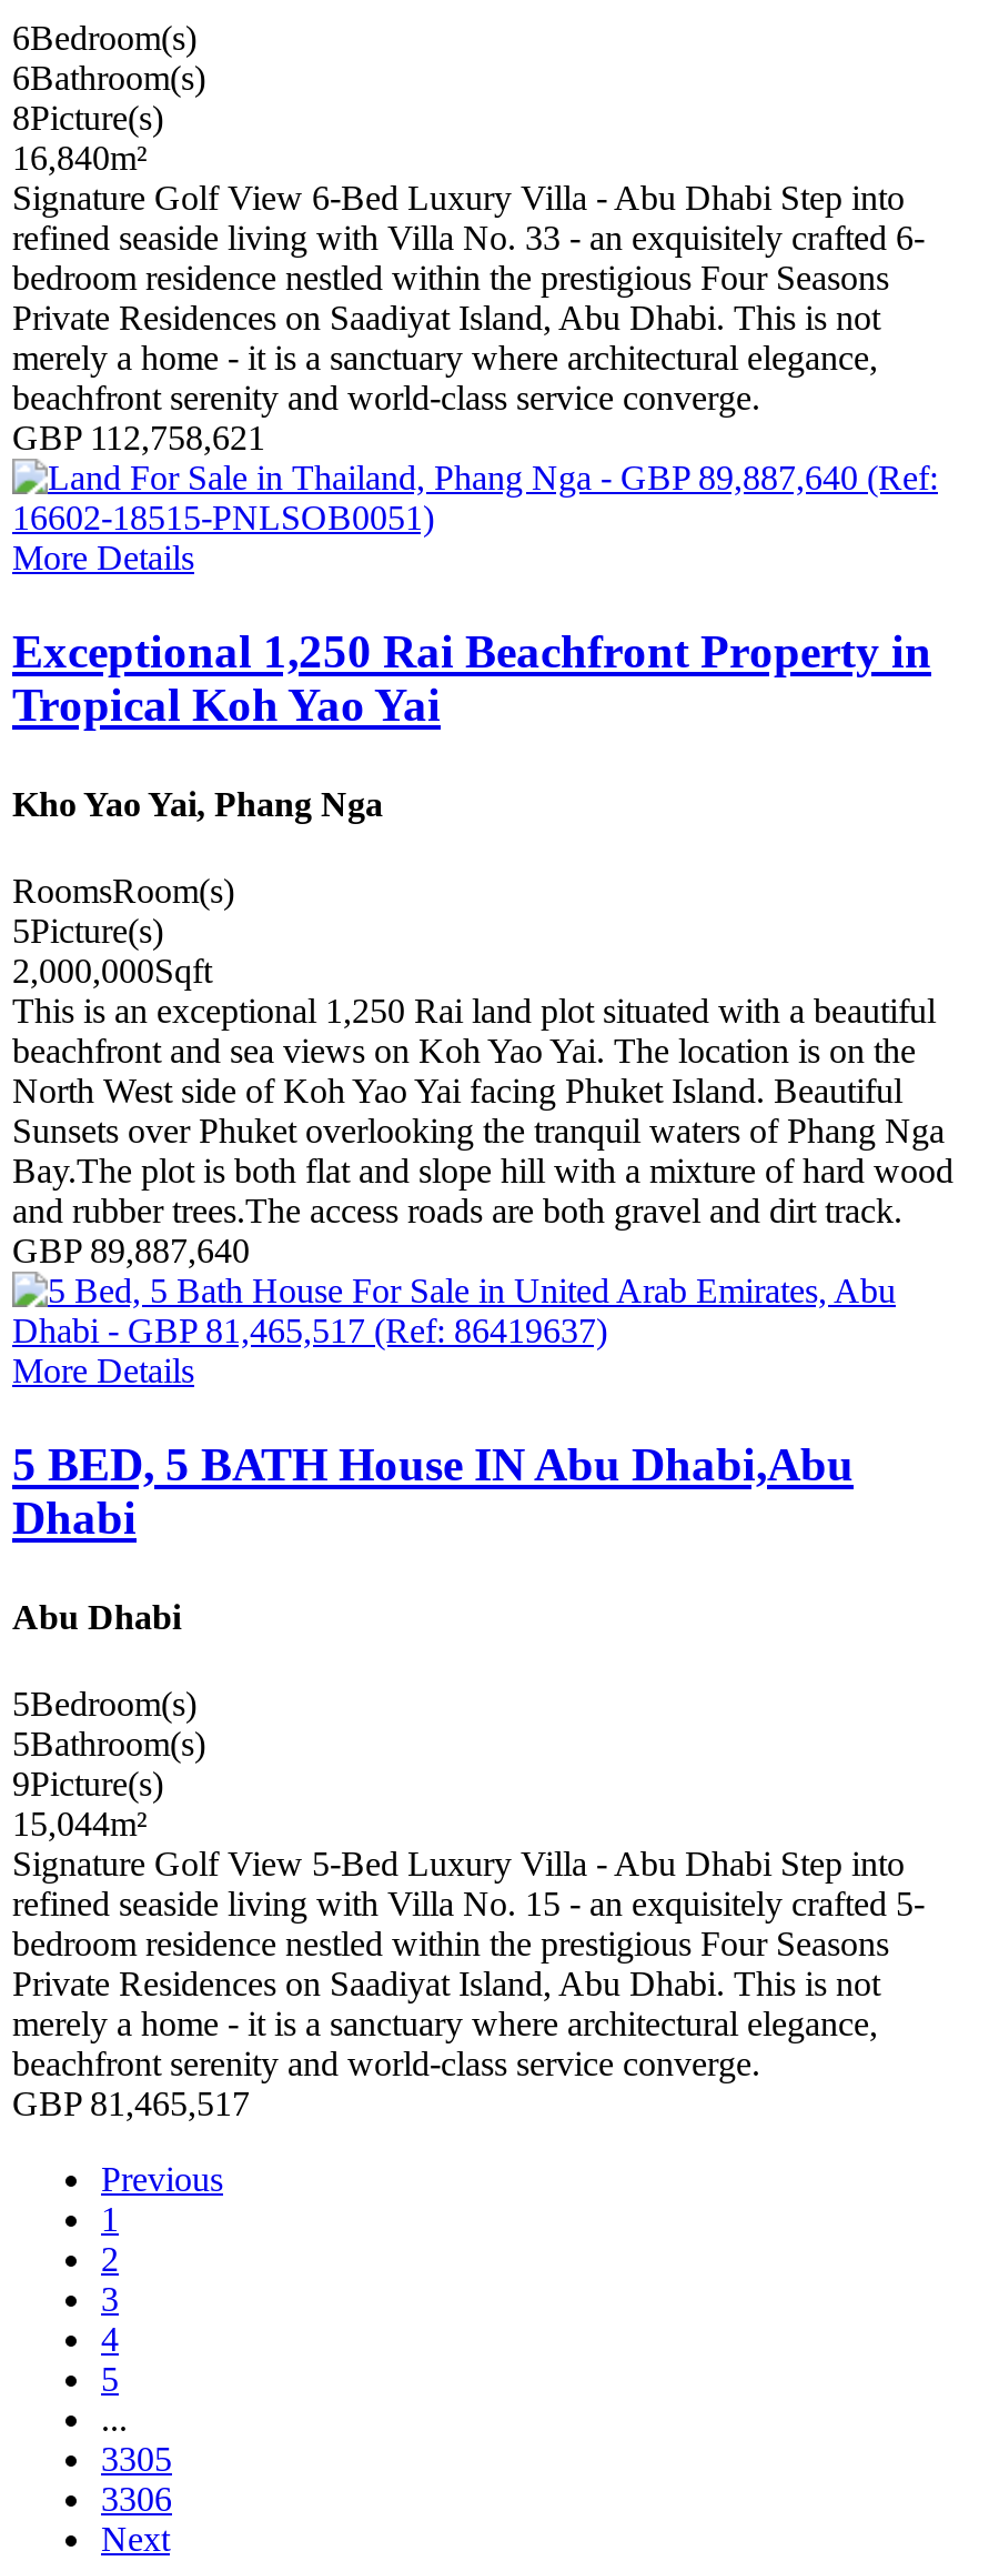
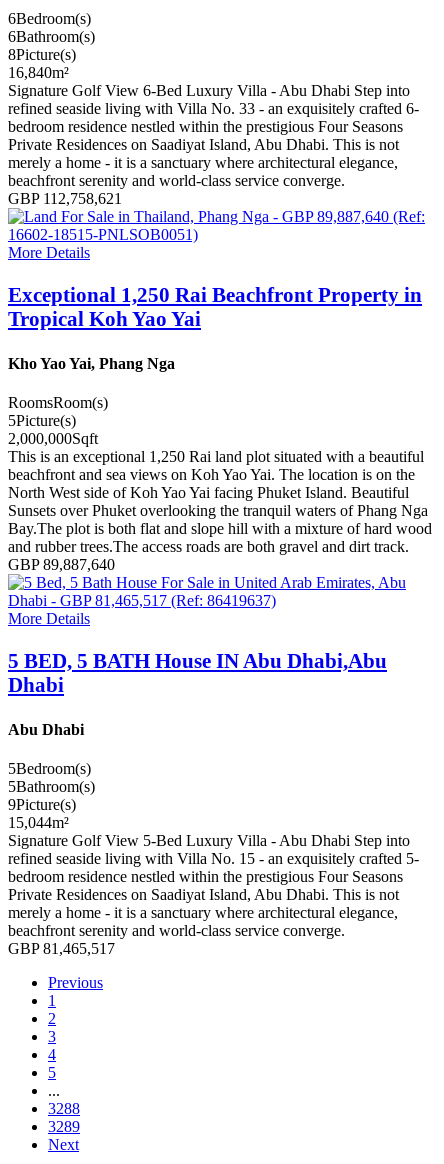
[101,2440,172,2478] 3305 -> [48,1100,80,1117] 3288
[101,2480,172,2518] 3306 -> [48,1118,80,1135] 3289

